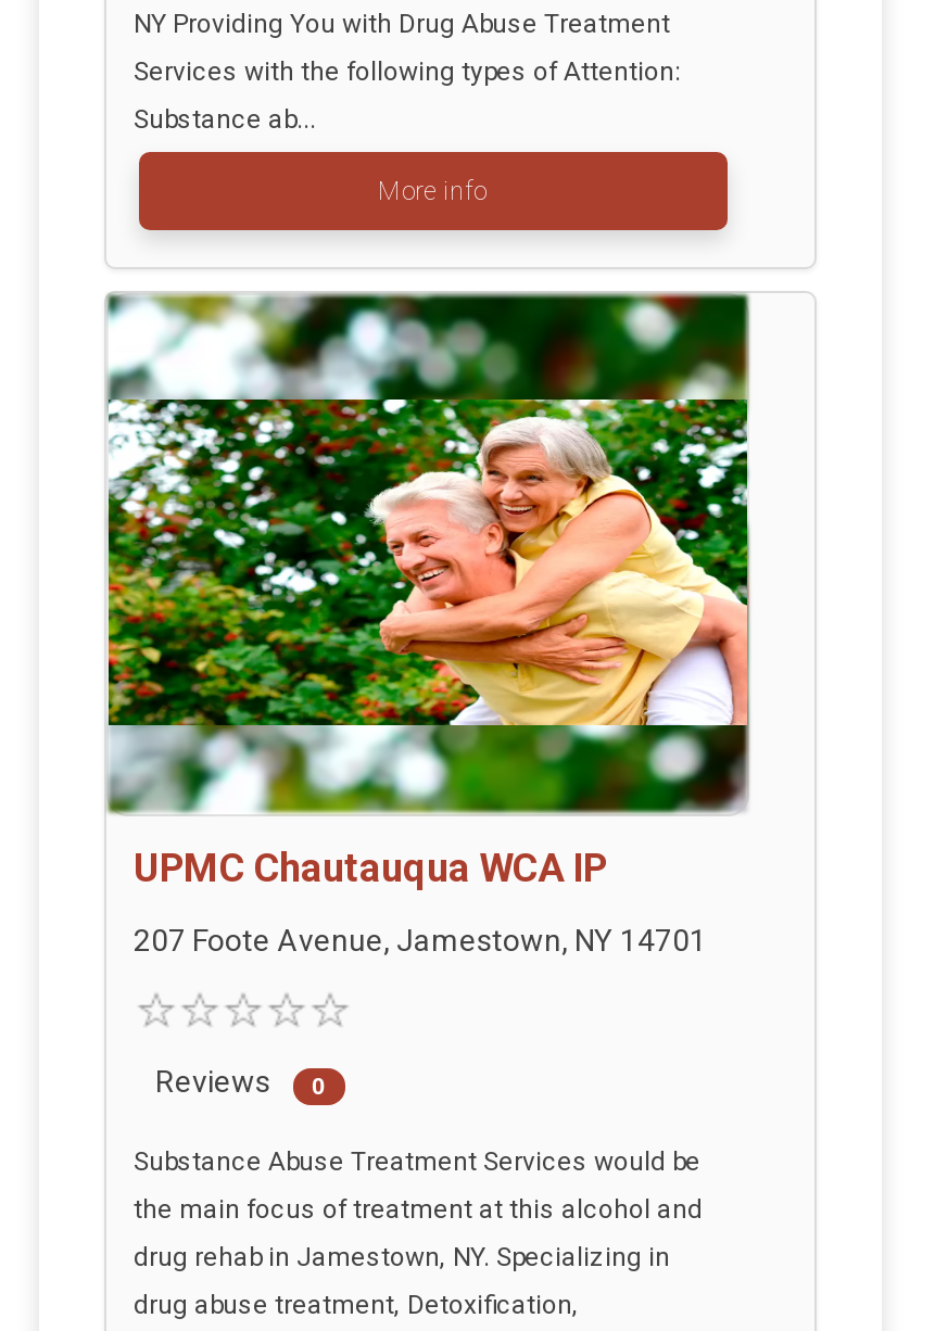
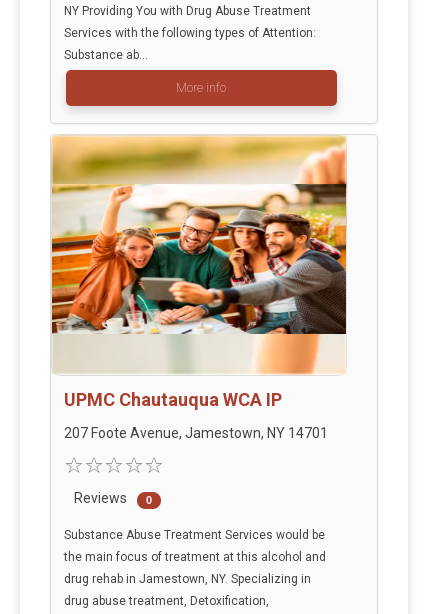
[104,291,751,816] [image] -> [51,135,347,375] [image]

